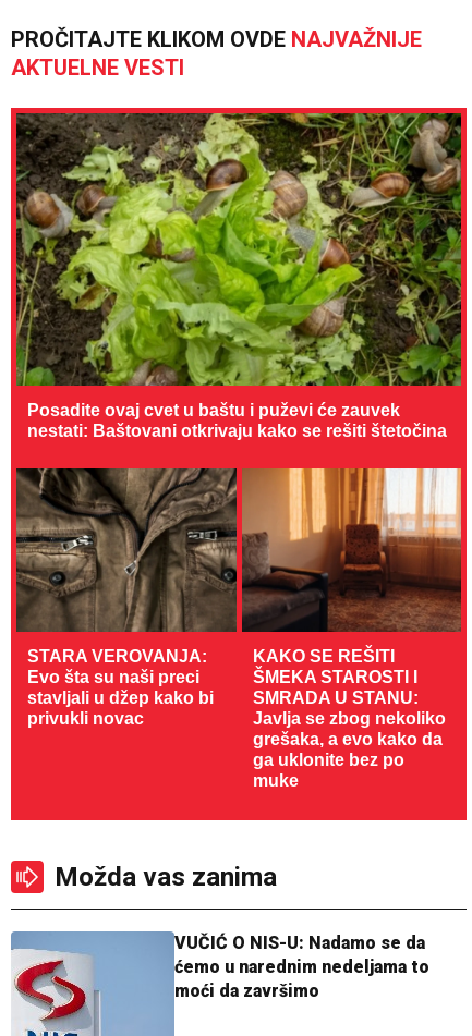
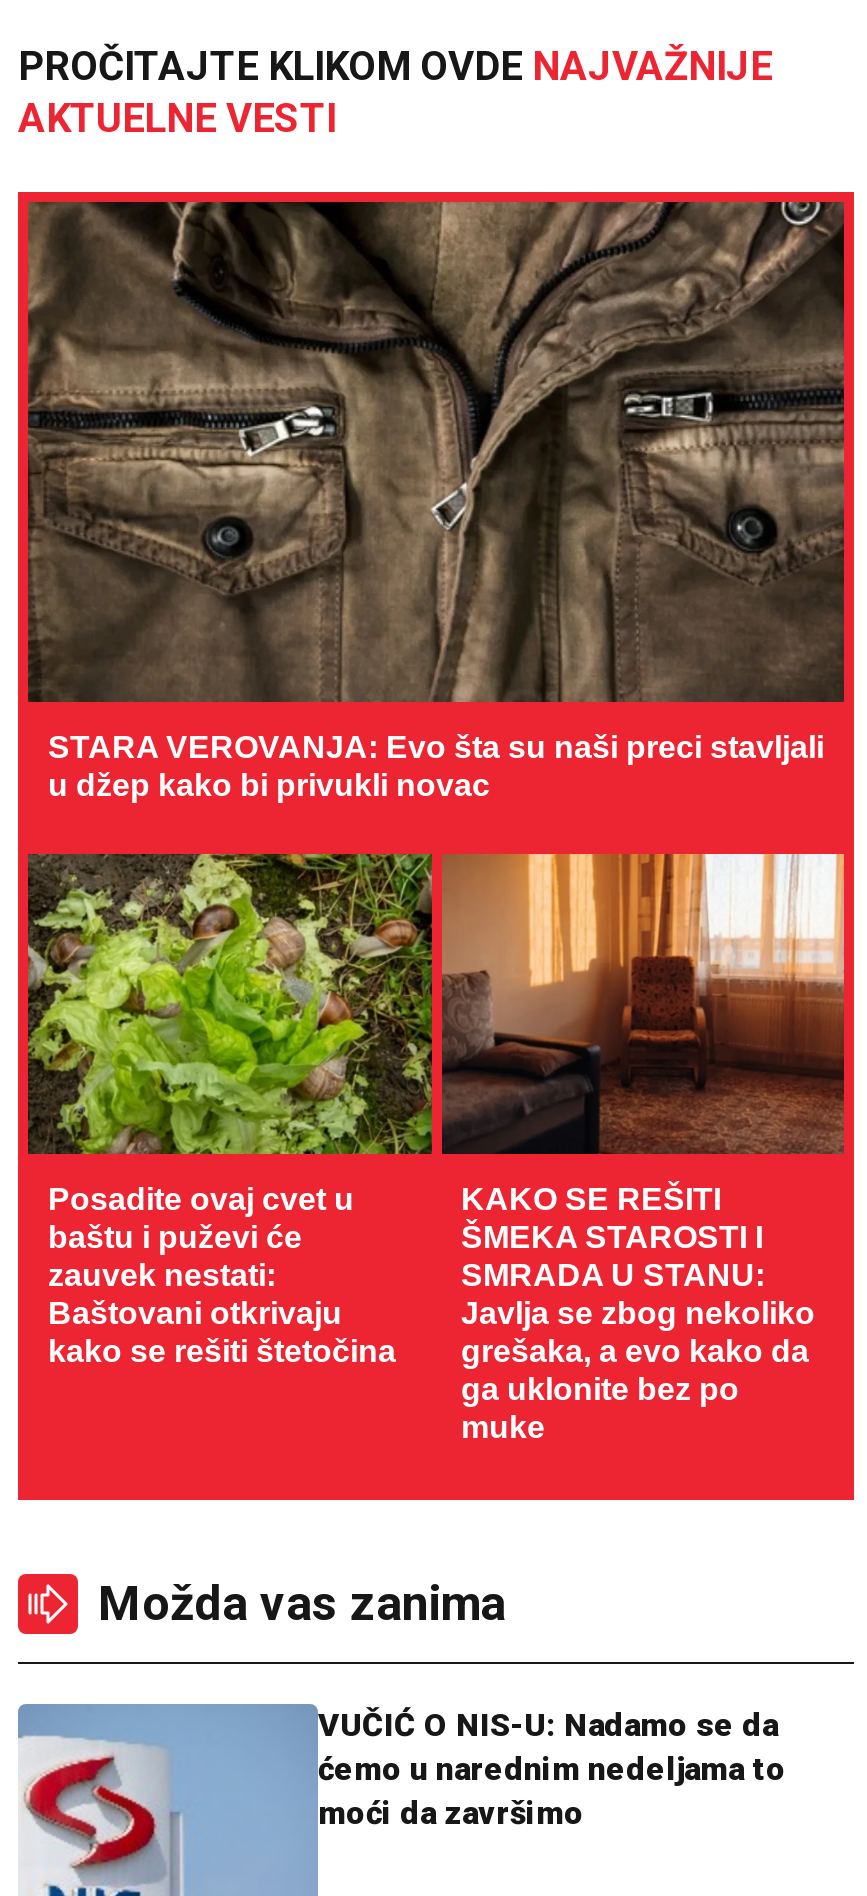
[15,112,461,440] [image] | Posadite ovaj cvet u baštu i puževi će zauvek | nestati: Baštovani otkrivaju kako se rešiti štetočina -> [28,200,844,802] [image] | STARA VEROVANJA: Evo šta su naši preci stavljali | u džep kako bi privukli novac
[16,468,237,728] [image] | STARA VEROVANJA: | Evo šta su naši preci | stavljali u džep kako bi | privukli novac -> [26,852,432,1368] [image] | Posadite ovaj cvet u | baštu i puževi će | zauvek nestati: | Baštovani otkrivaju | kako se rešiti štetočina

